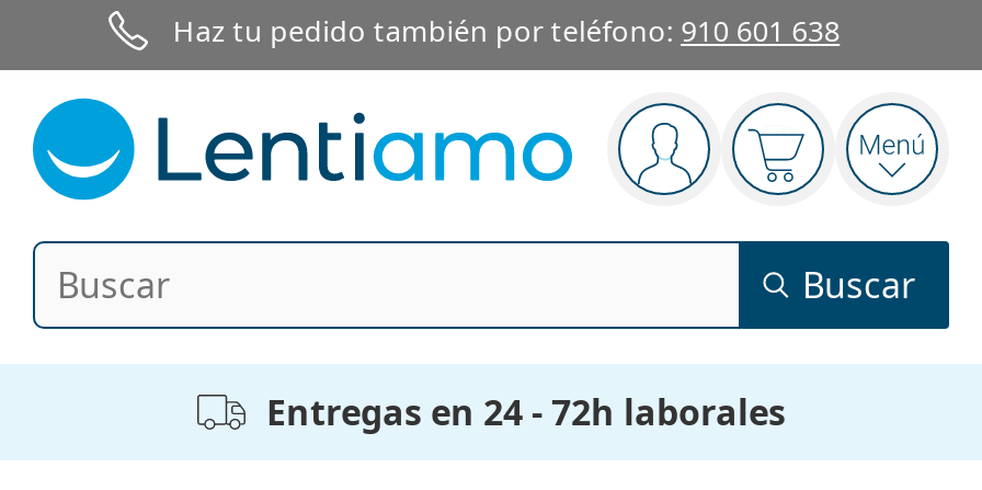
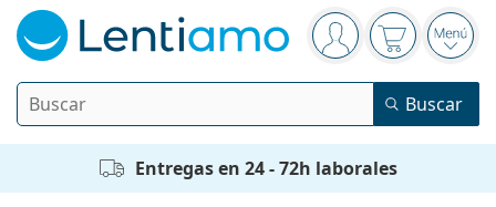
[173,11,840,50] Haz tu pedido también por teléfono: 910 601 638 -> none

